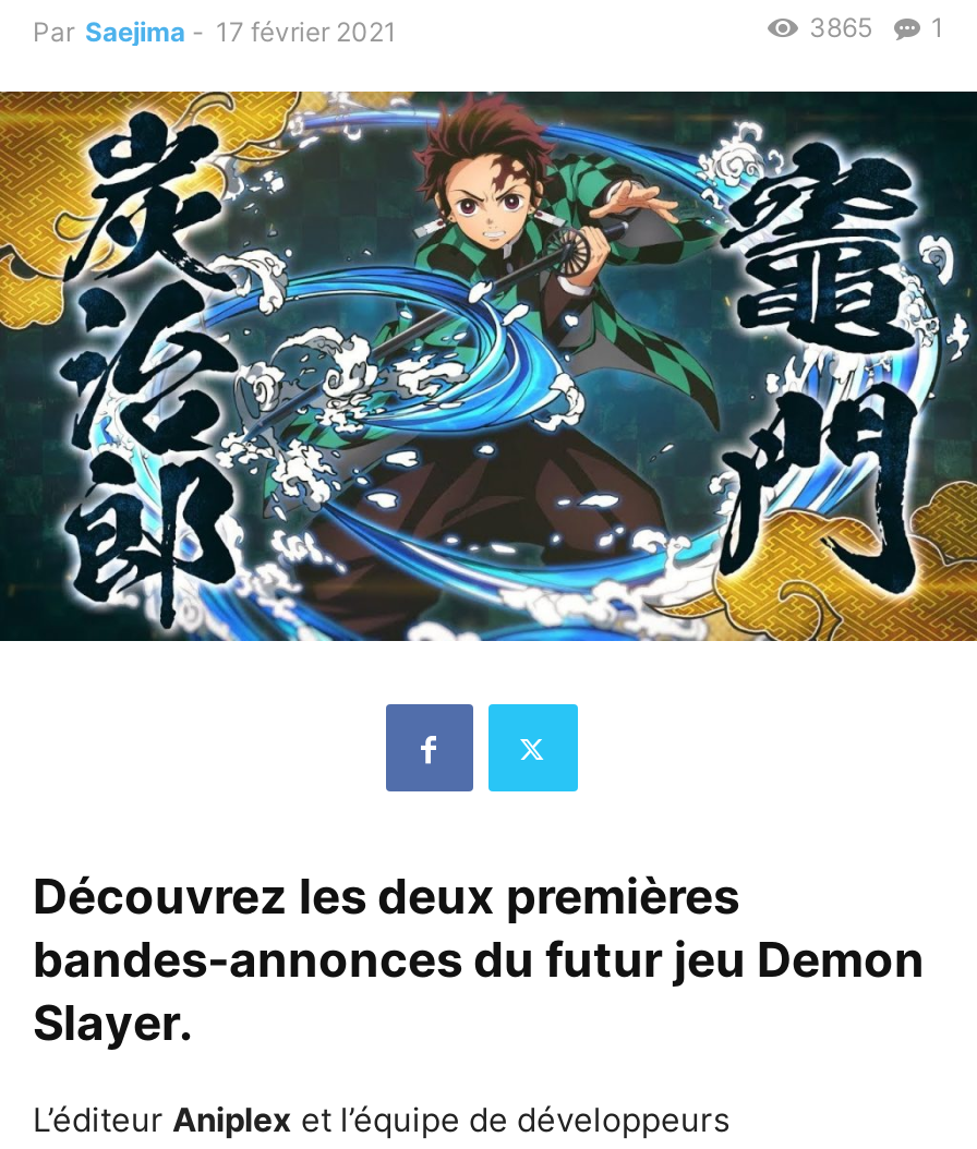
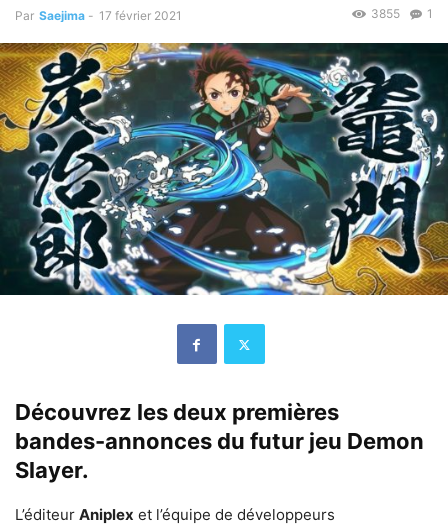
[809,11,944,44] 3865 1 -> [371,6,433,21] 3855 1

